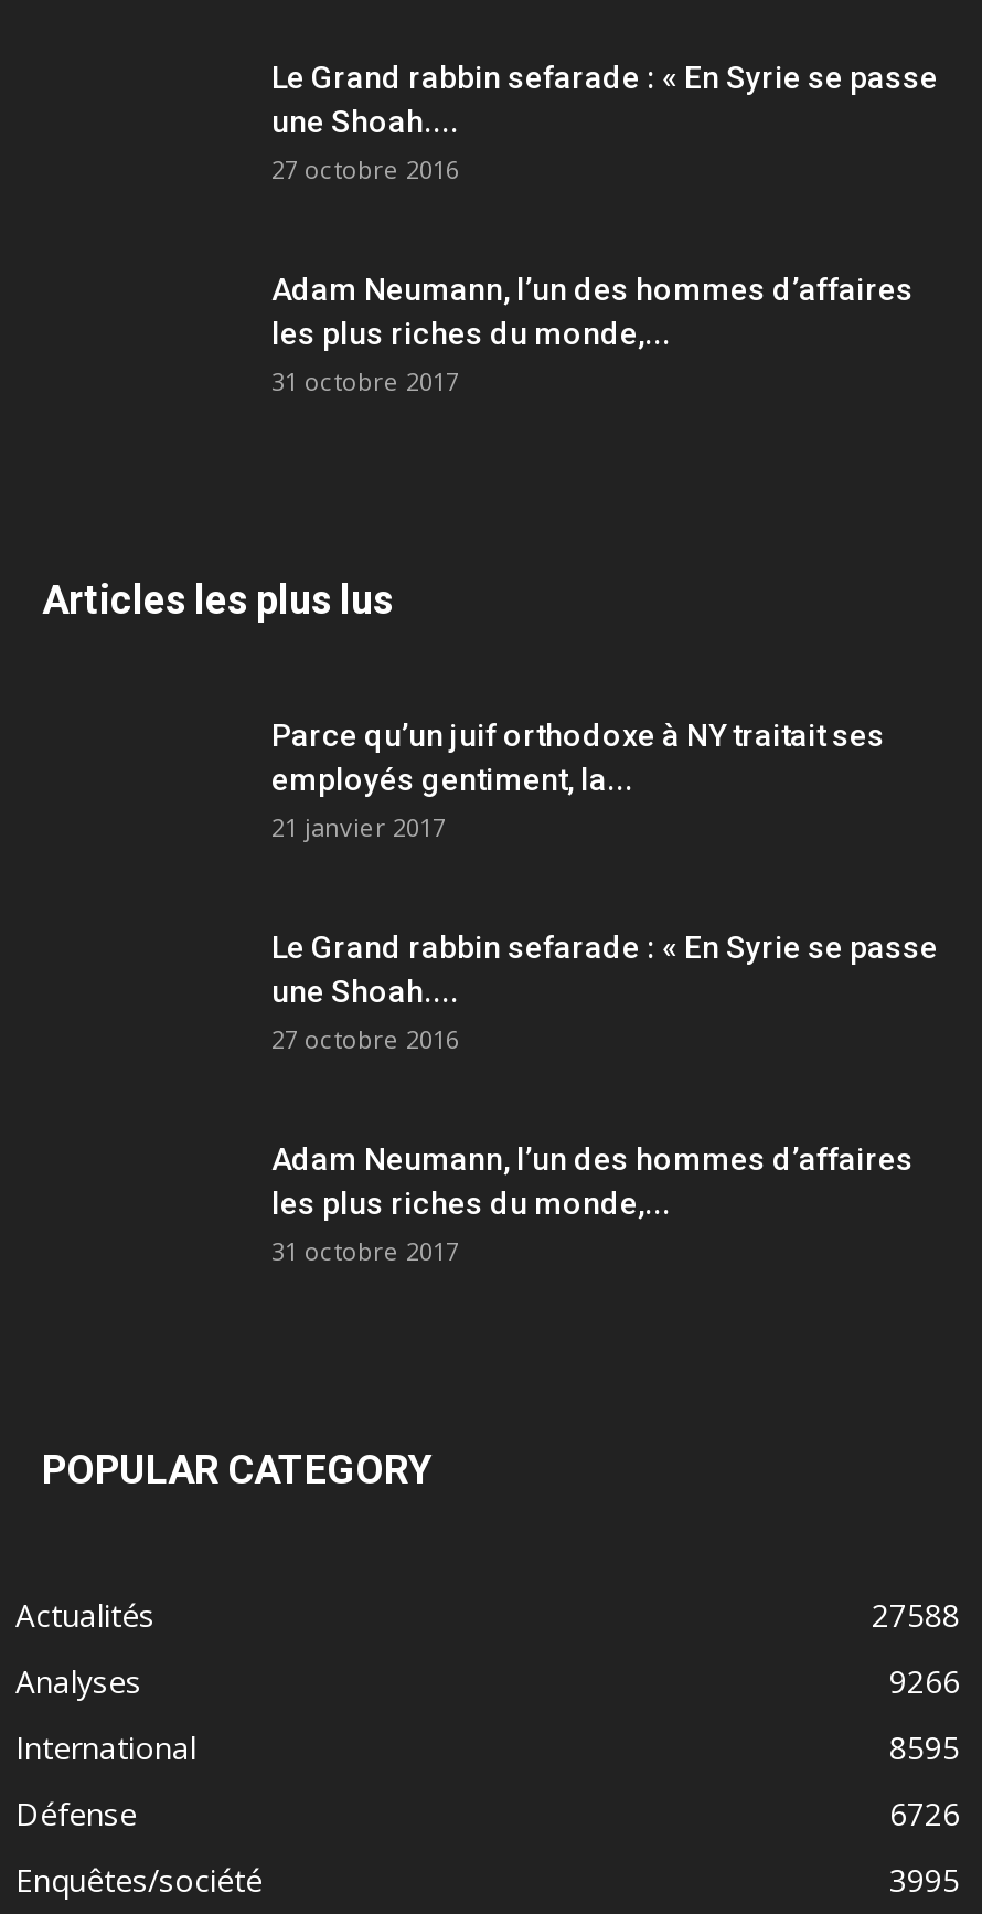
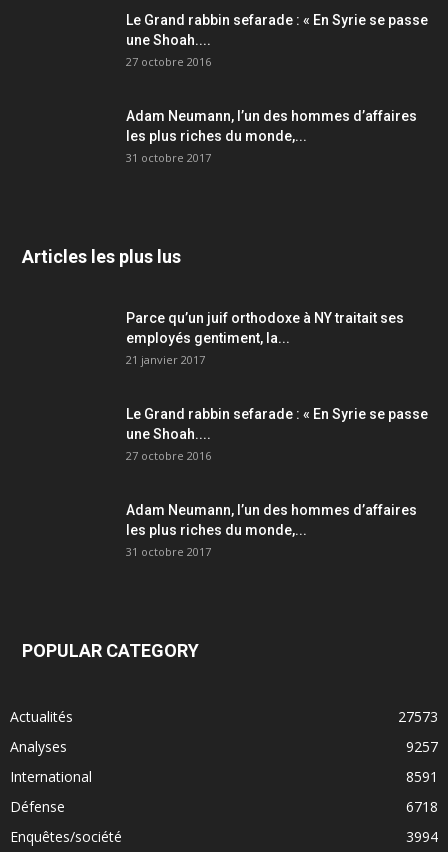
[872,1595,960,1637] 27588 -> [398,707,438,726] 27573
[889,1661,960,1703] 9266 -> [406,737,438,756] 9257
[889,1727,960,1769] 8595 -> [406,767,438,786] 8591
[889,1793,960,1835] 6726 -> [406,797,438,816] 6718
[889,1859,960,1901] 3995 -> [406,827,438,846] 3994

